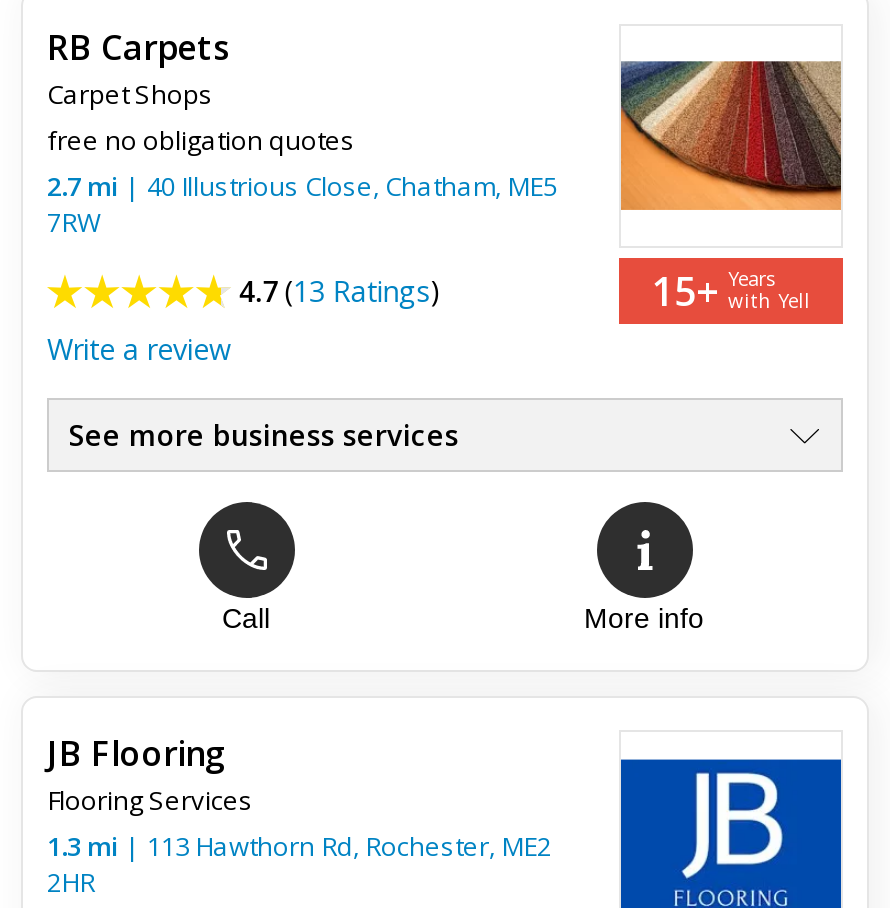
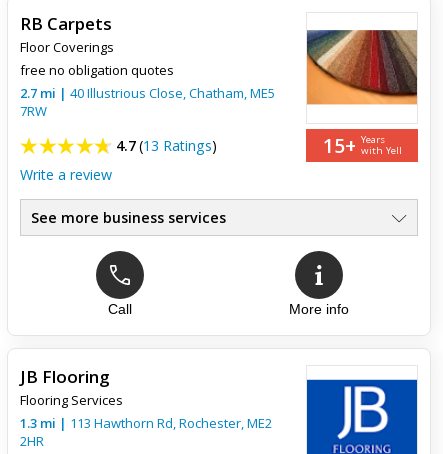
[47,76,213,112] Carpet Shops -> [20,38,114,56] Floor Coverings

